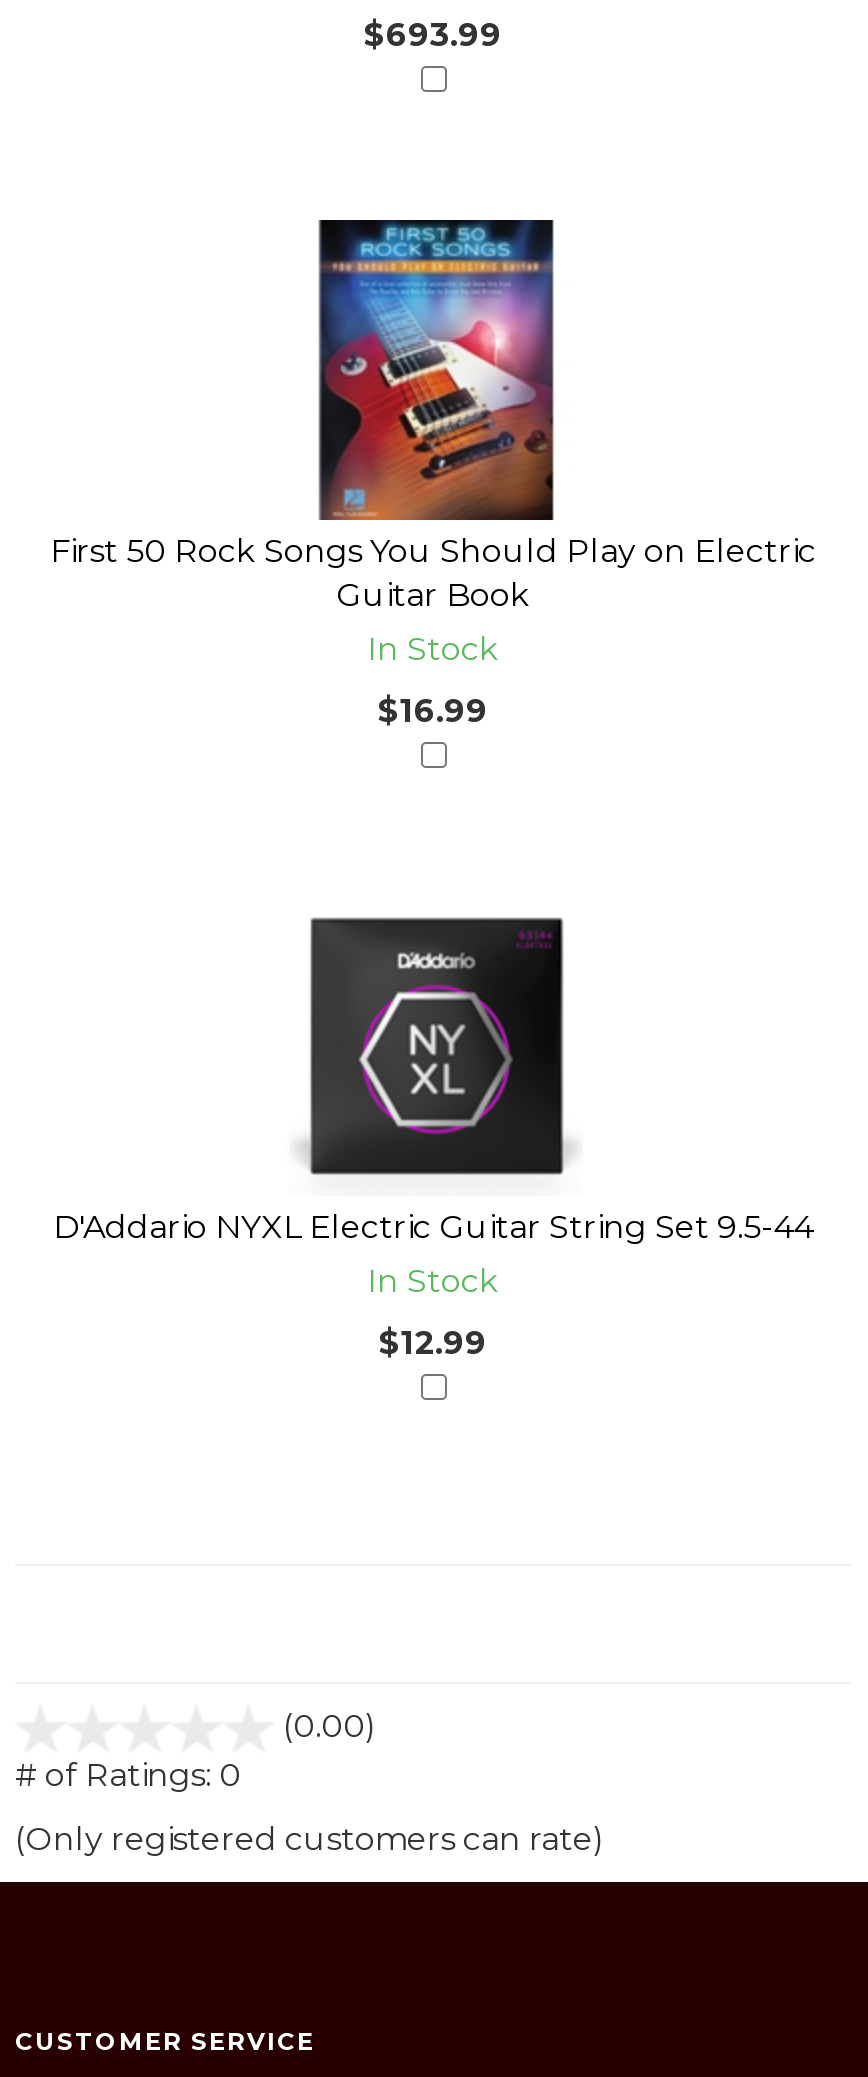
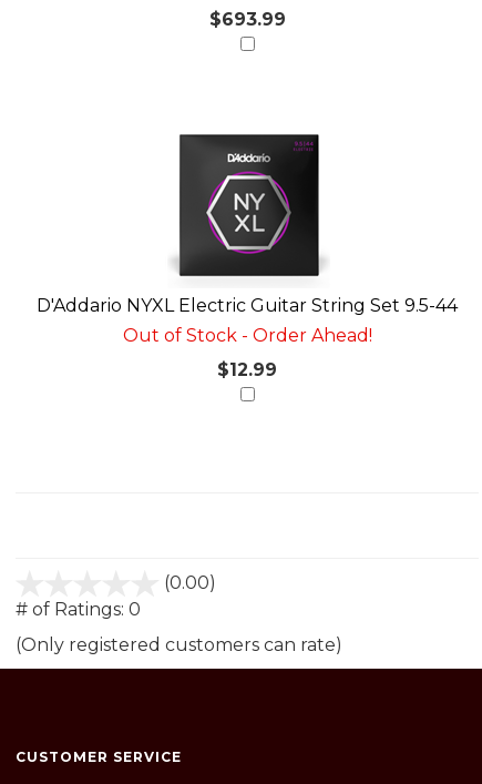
[50,218,816,730] [image] | First 50 Rock Songs You Should Play on Electric | Guitar Book | In Stock | $16.99 -> none
[367,1262,499,1300] In Stock -> [122,325,372,346] Out of Stock - Order Ahead!

